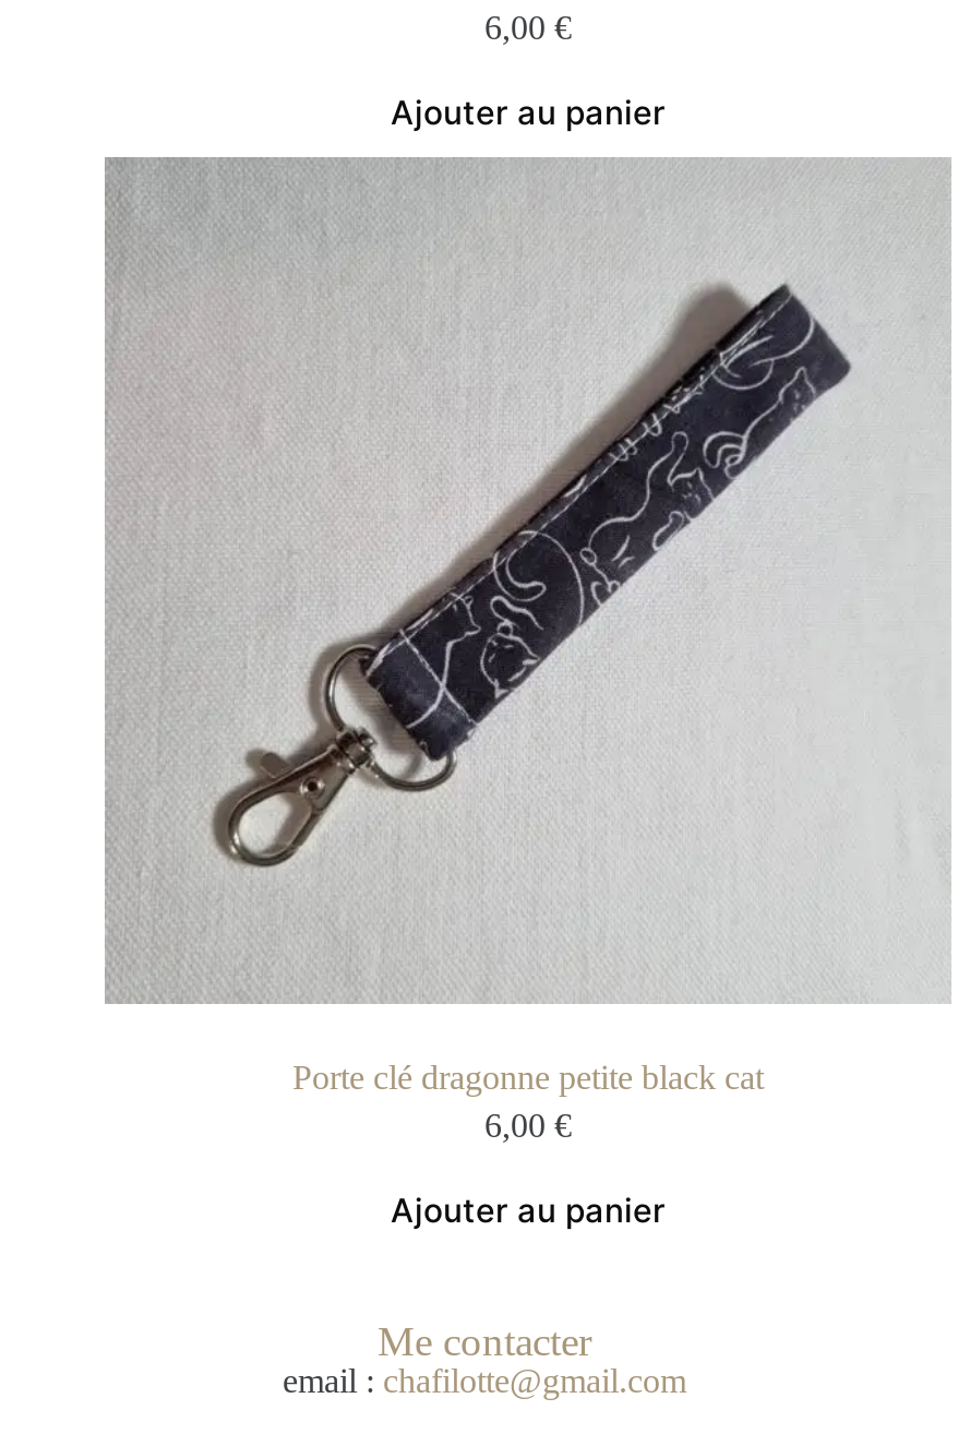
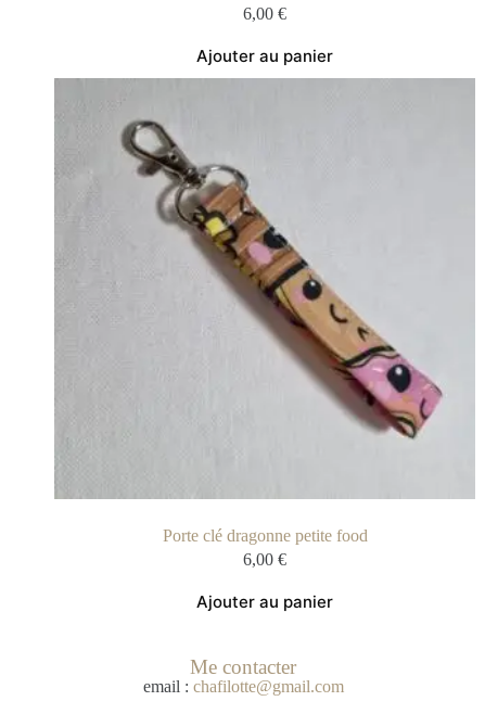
[212,242,884,882] [image] -> [109,119,444,439] [image]
[292,1058,764,1095] Porte clé dragonne petite black cat -> [162,526,367,544] Porte clé dragonne petite food

